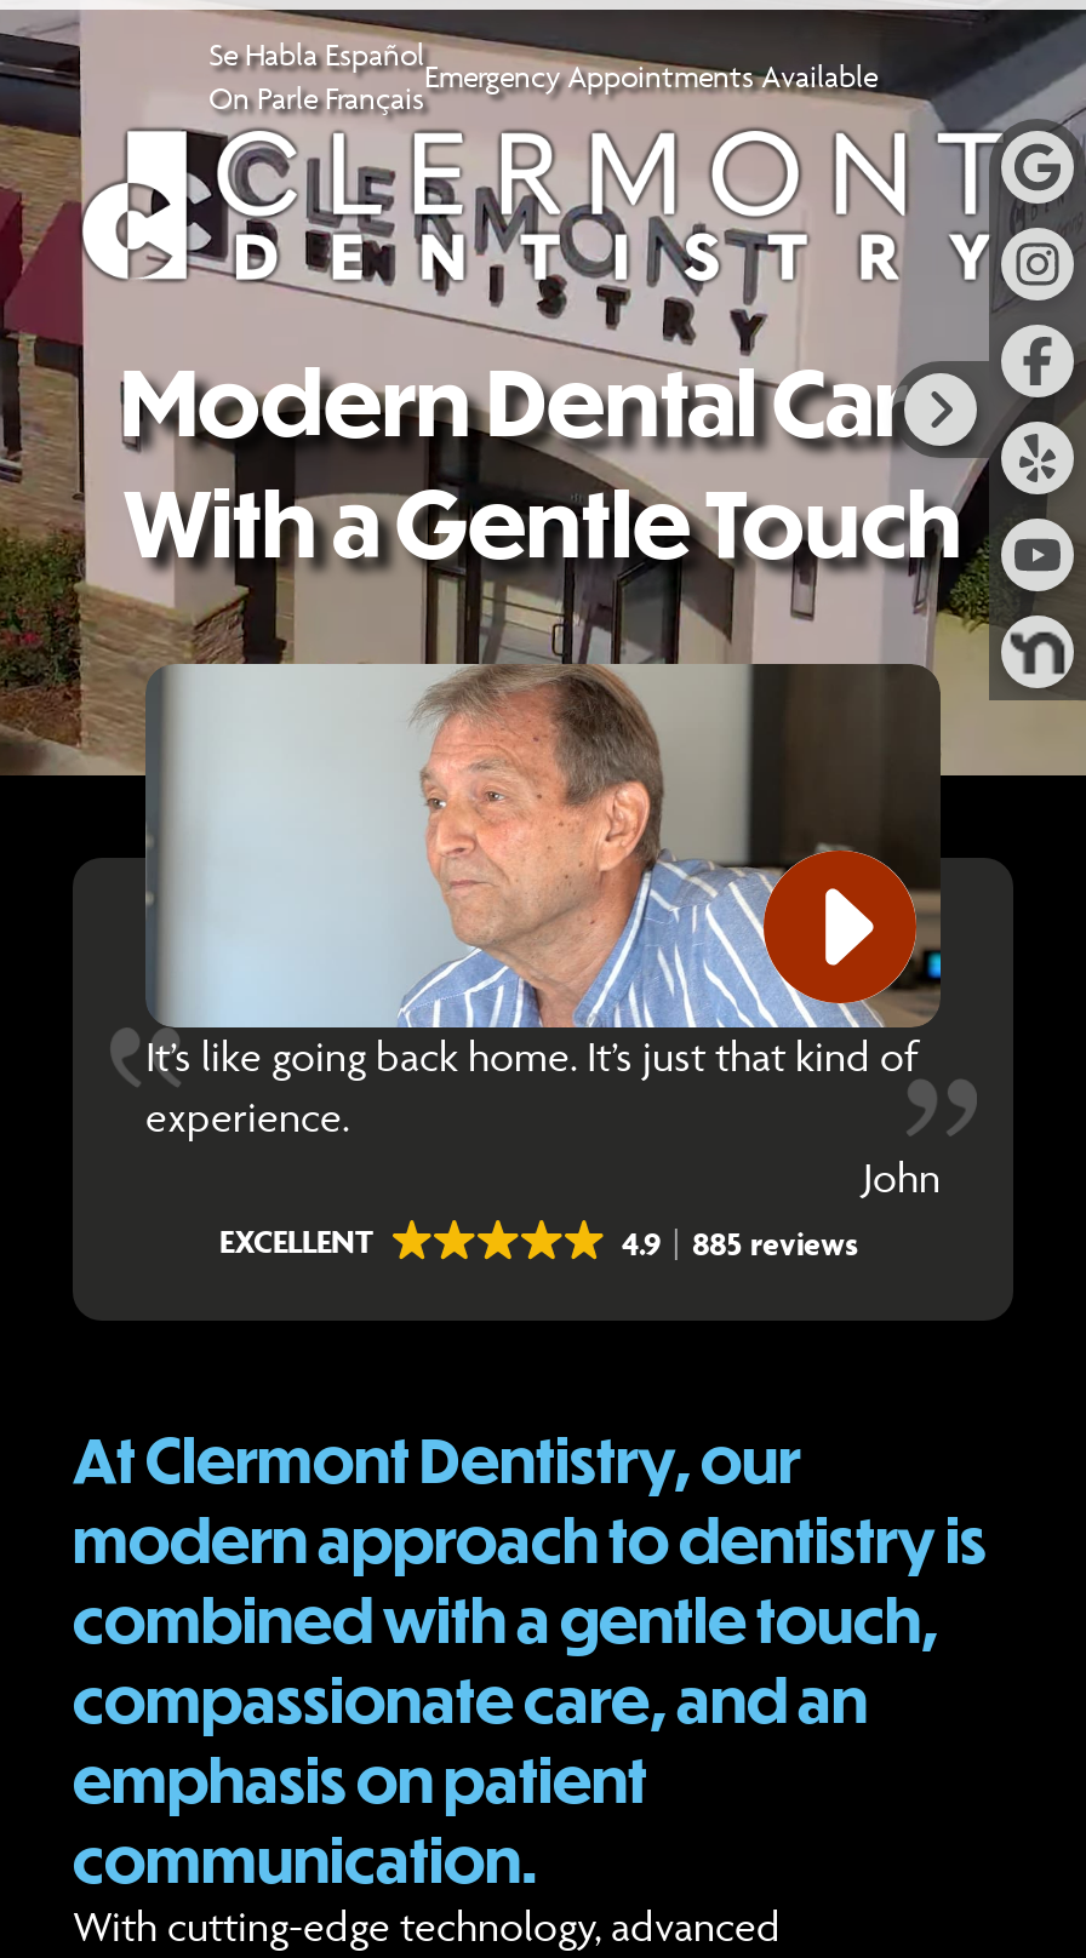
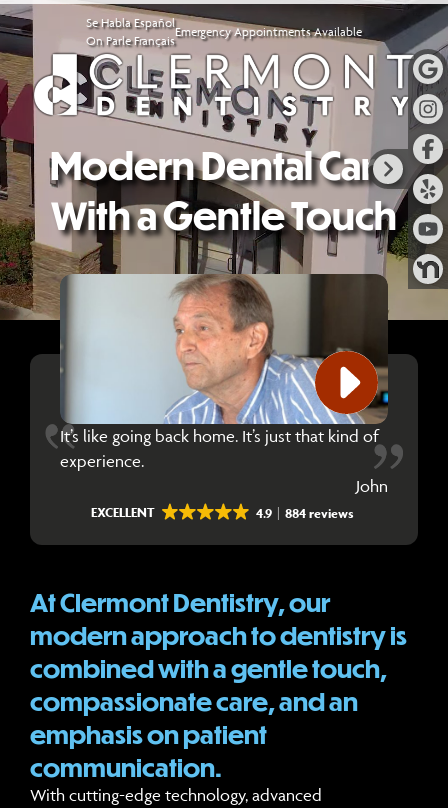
[622,1225,859,1266] 4.9 885 reviews -> [256,505,354,522] 4.9 884 reviews

